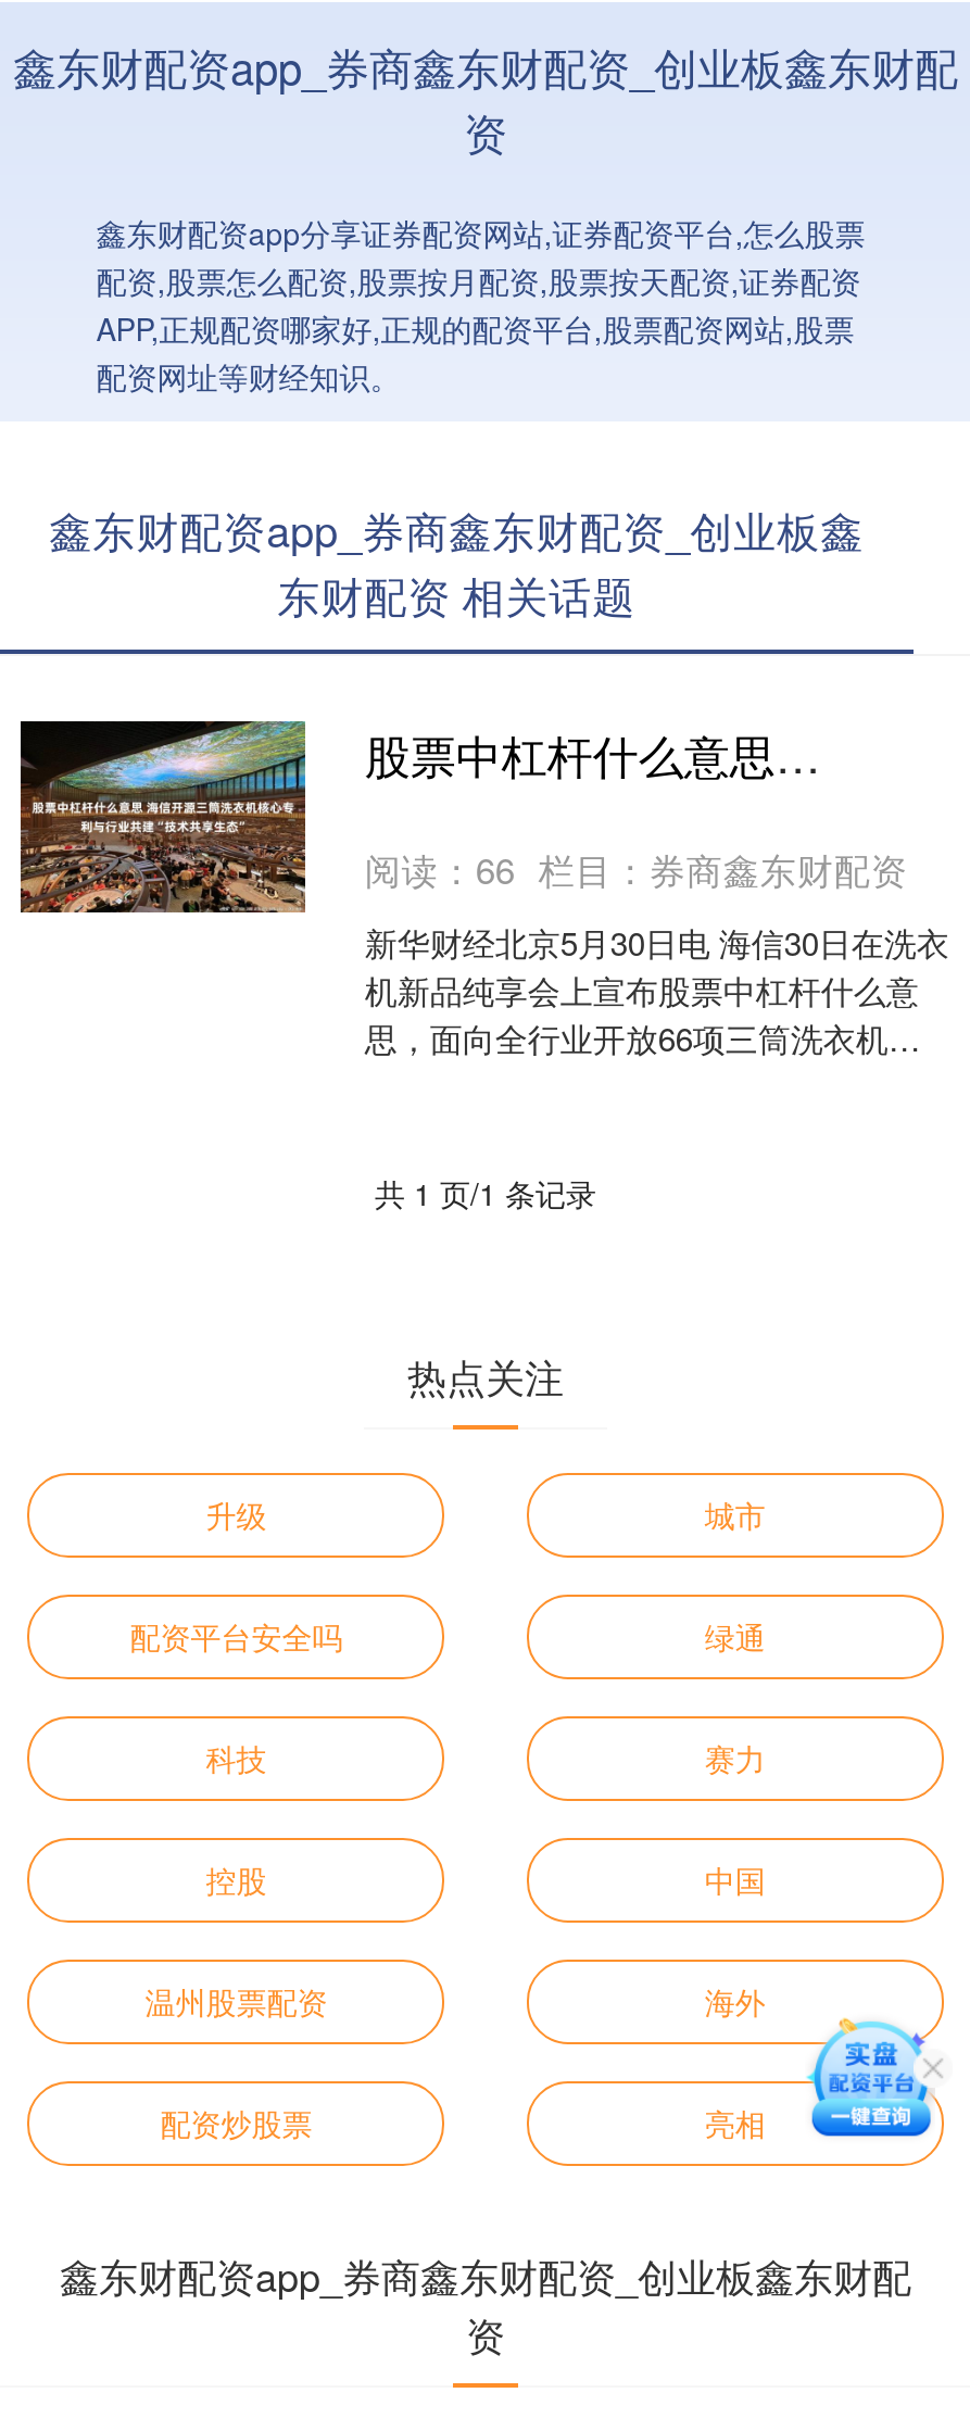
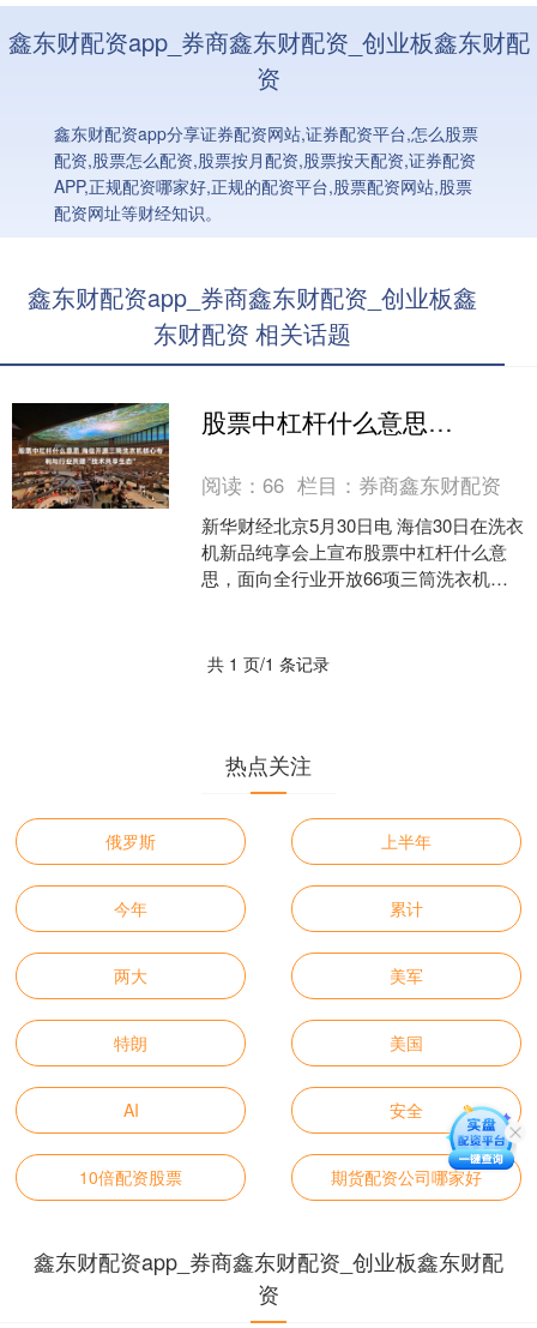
[206,1493,765,1536] 升级 | 城市 -> [106,829,431,853] 俄罗斯 | 上半年
[130,1614,765,1658] 配资平台安全吗 | 绿通 -> [114,896,423,920] 今年 | 累计
[206,1736,765,1779] 科技 | 赛力 -> [114,963,423,987] 两大 | 美军
[206,1857,765,1901] 控股 | 中国 -> [114,1030,423,1054] 特朗 | 美国
[145,1979,942,2140] [image] | 温州股票配资 | 海外 -> [123,1098,520,1185] [image] | AI | 安全
[160,2101,765,2144] 配资炒股票 | 亮相 -> [79,1165,482,1189] 10倍配资股票 | 期货配资公司哪家好

